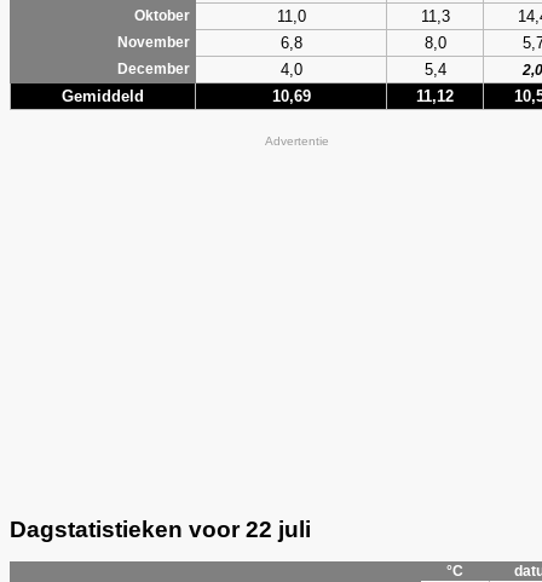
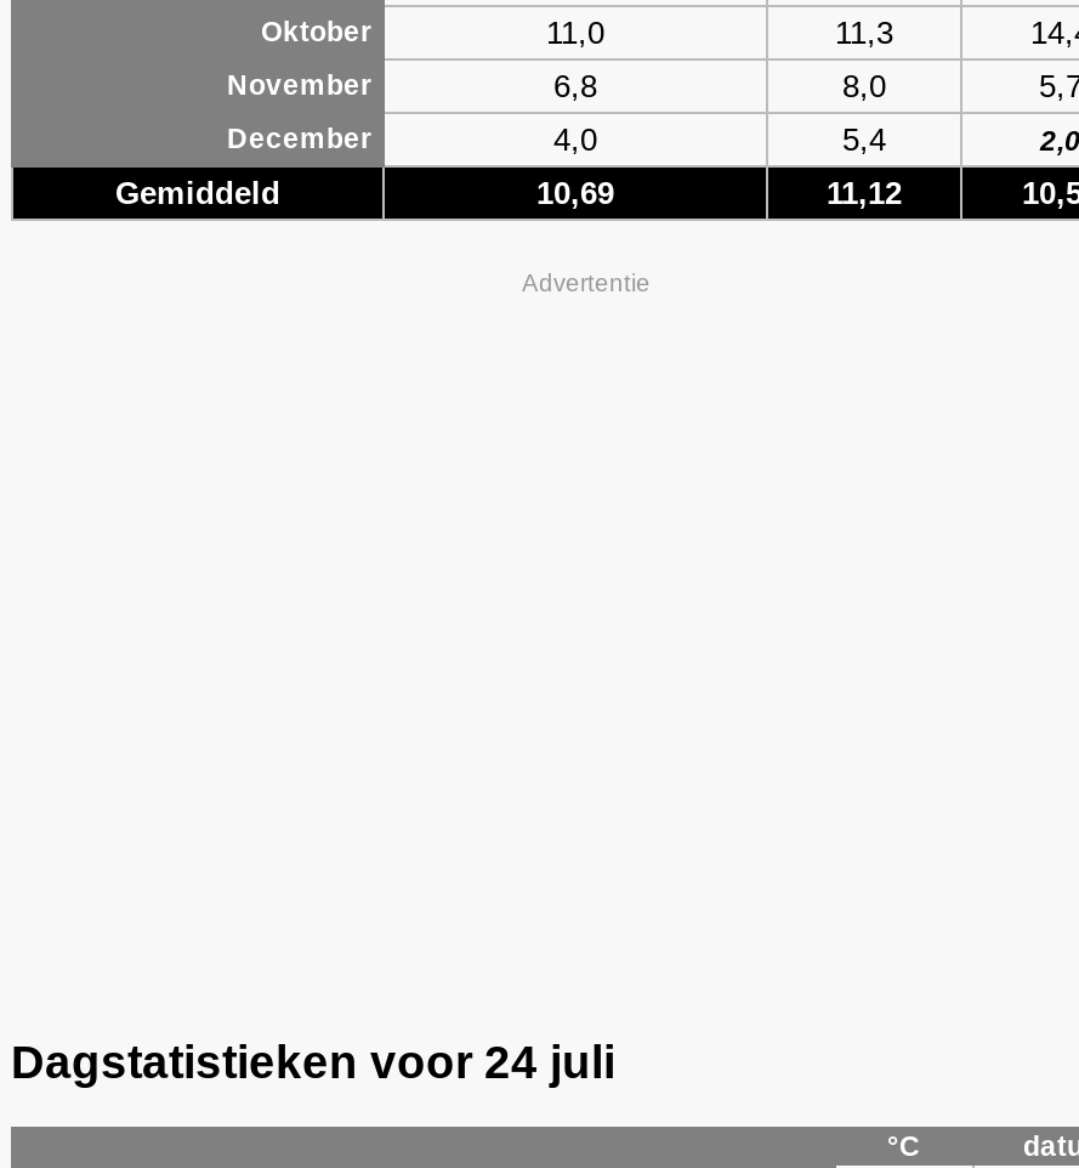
[10,516,311,542] Dagstatistieken voor 22 juli -> [11,1036,615,1087] Dagstatistieken voor 24 juli

